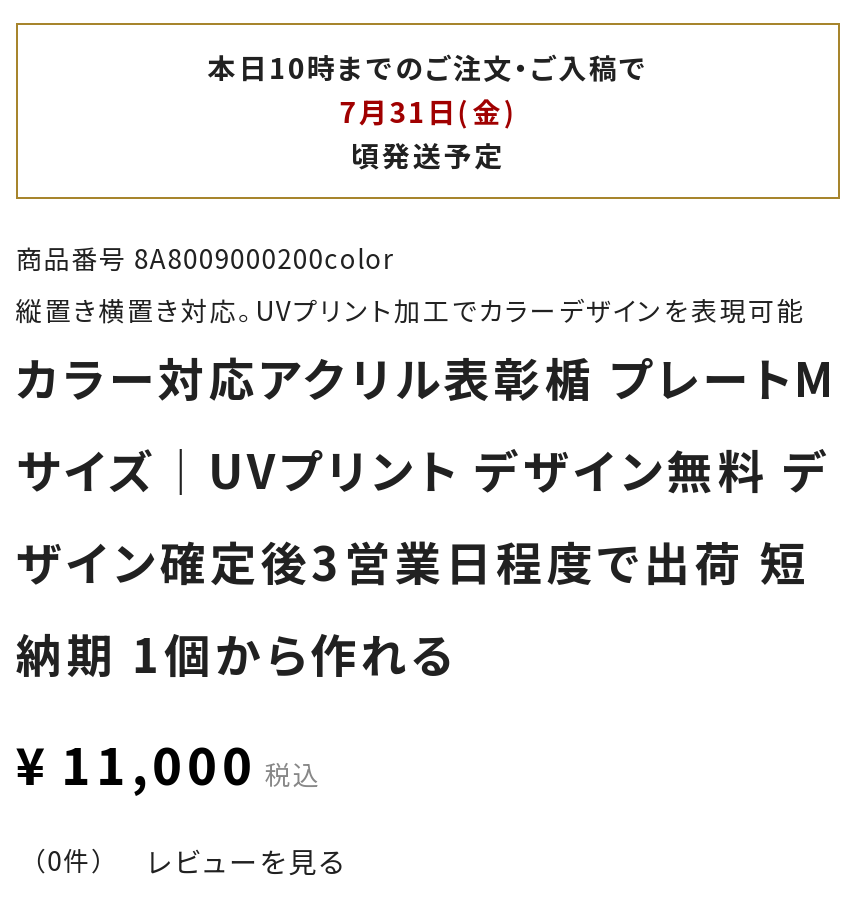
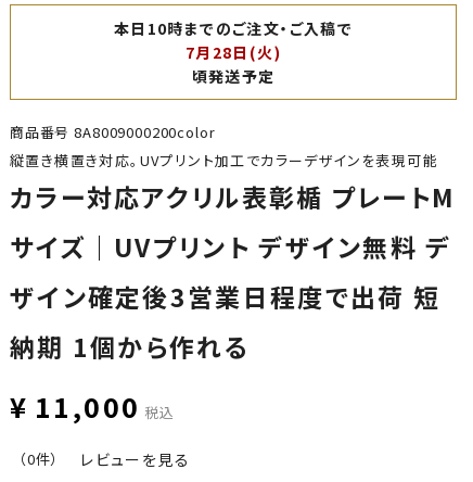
[340,92,516,132] 7月31日(金) -> [185,42,281,64] 7月28日(火)

